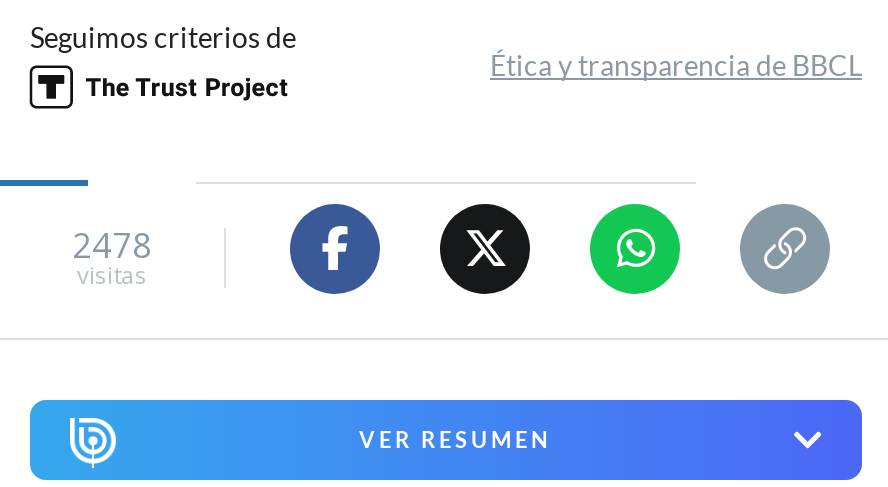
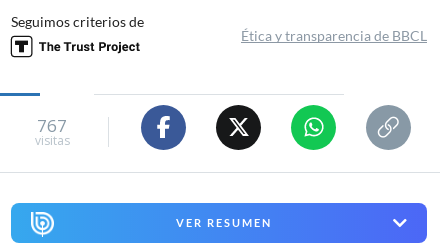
[72,222,152,268] 2478 -> [37,114,67,137] 767

